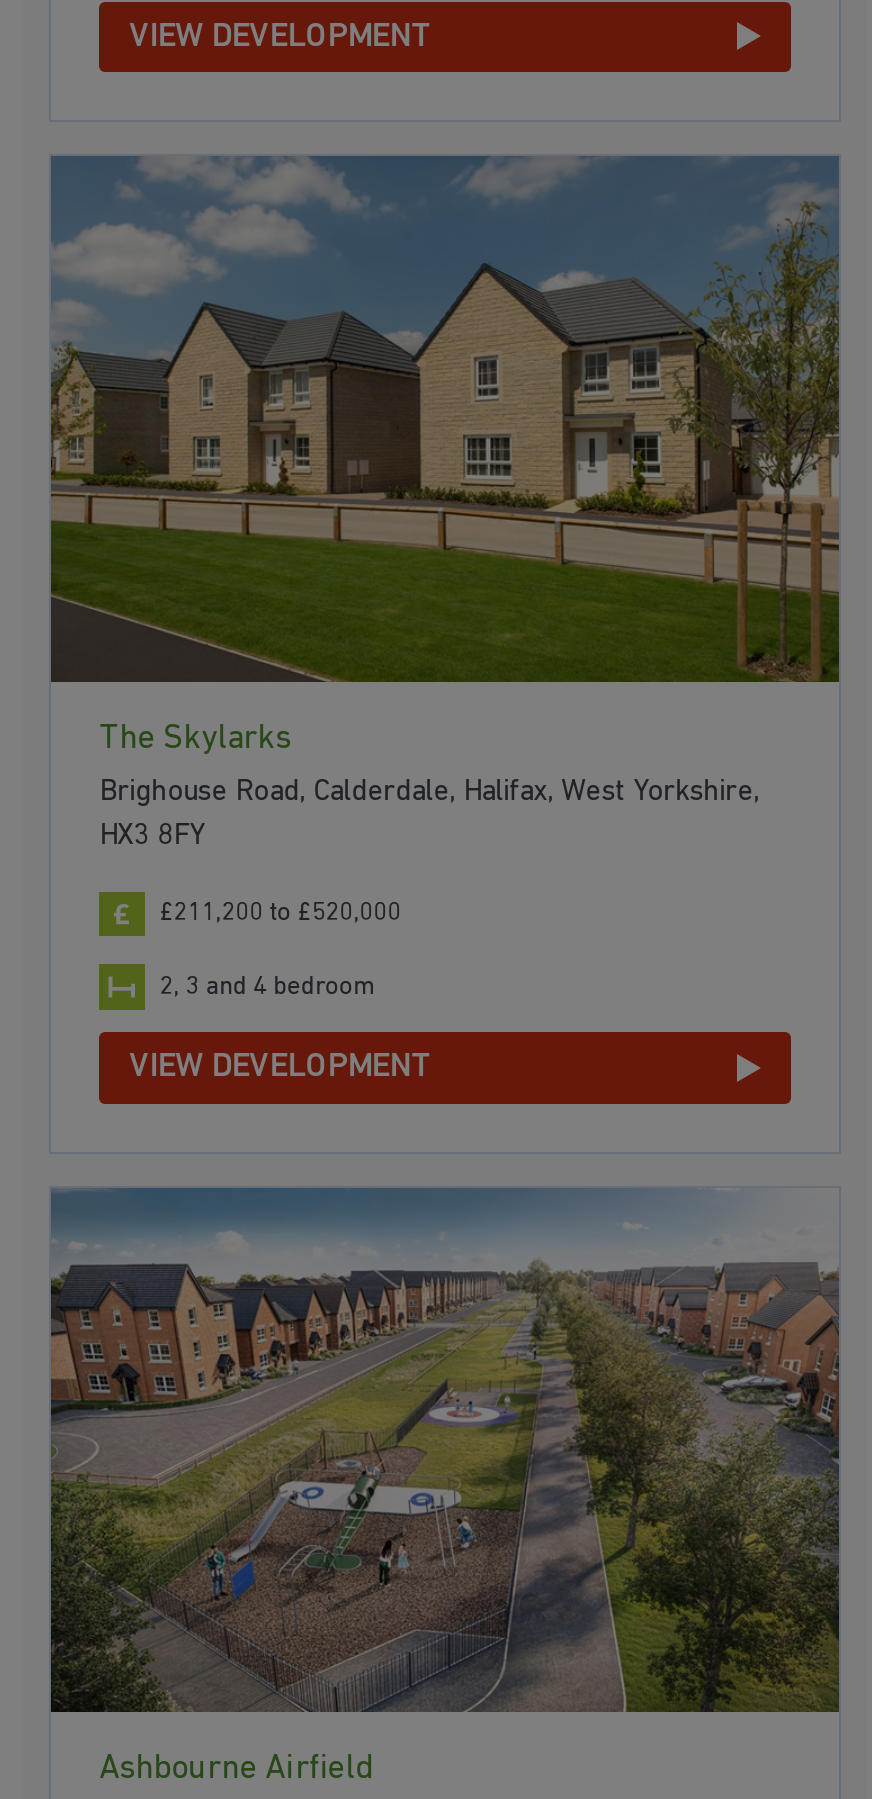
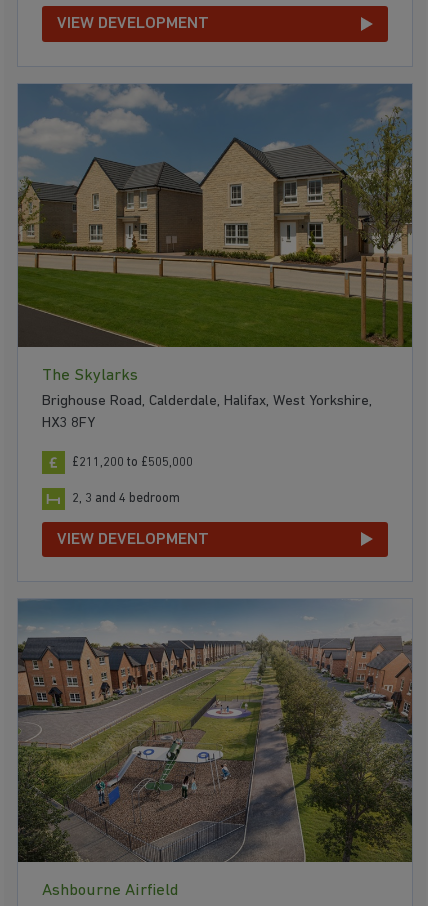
[159,900,401,926] £211,200 to £520,000 -> [72,455,193,468] £211,200 to £505,000

